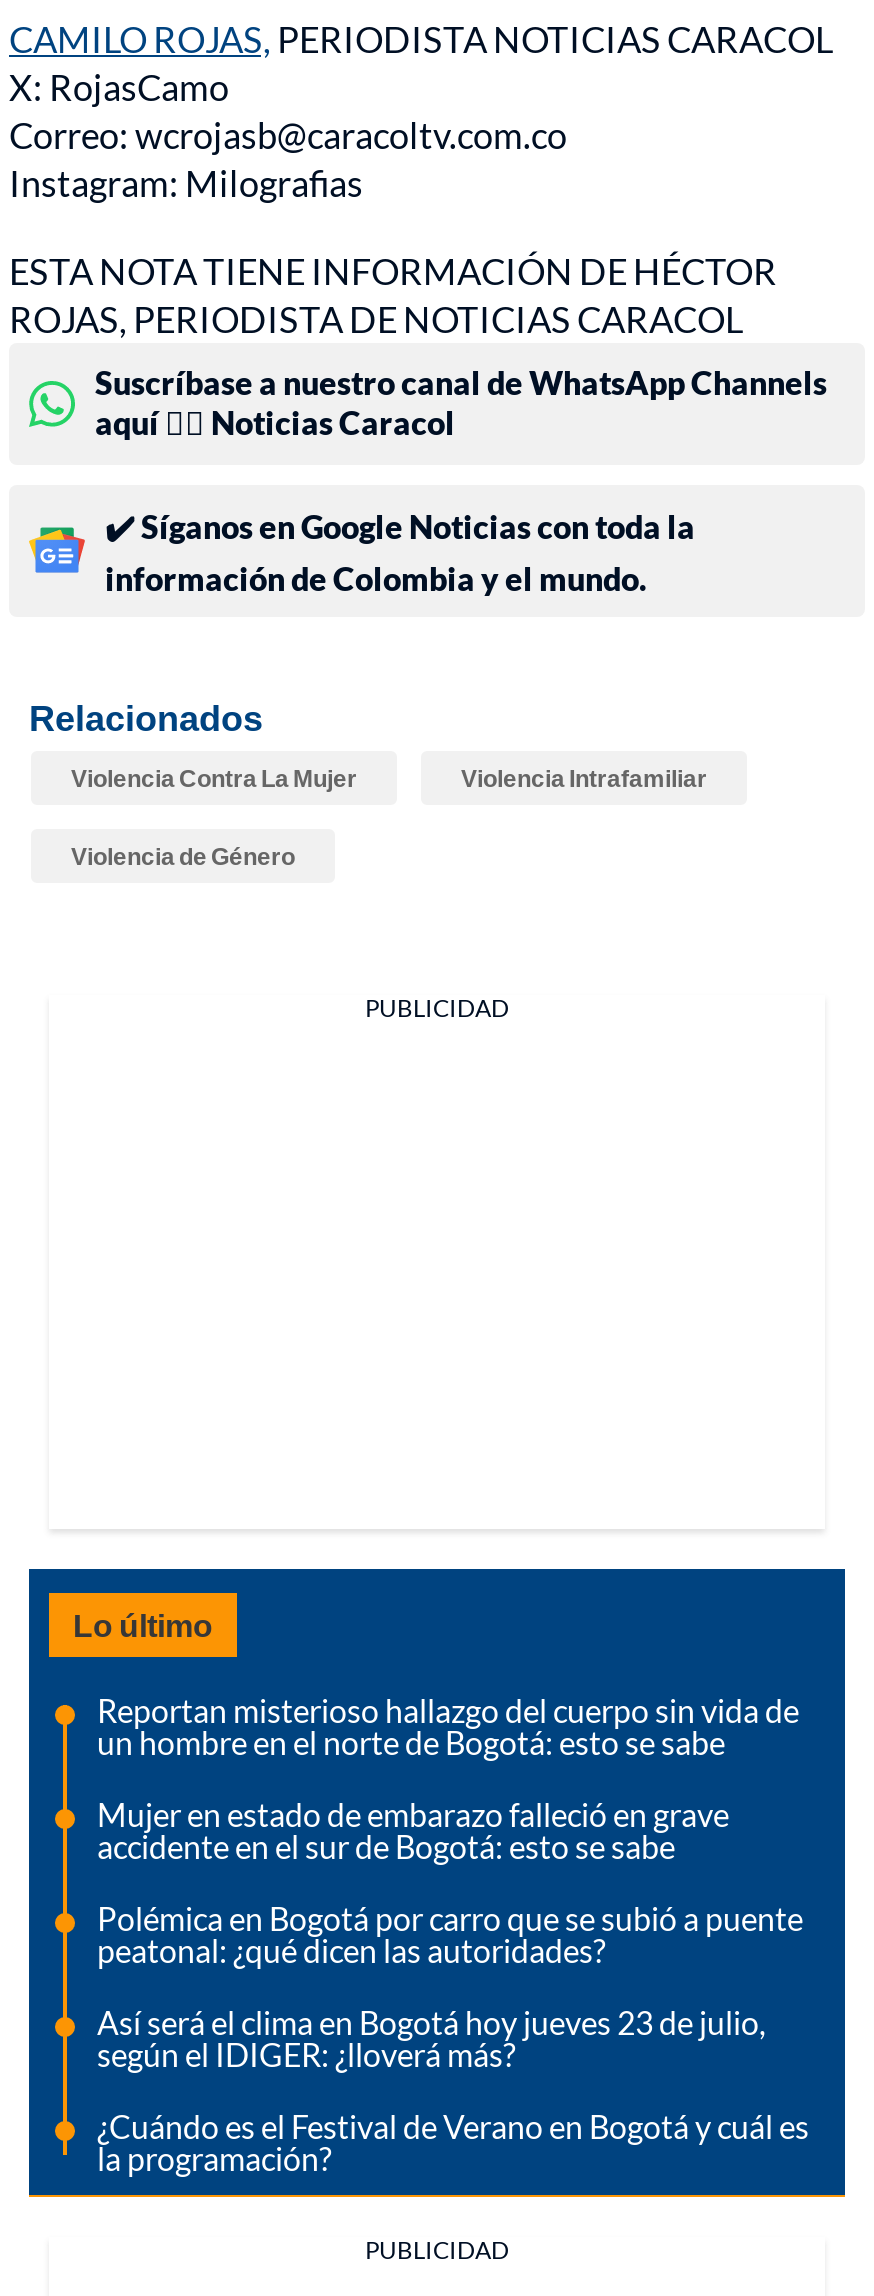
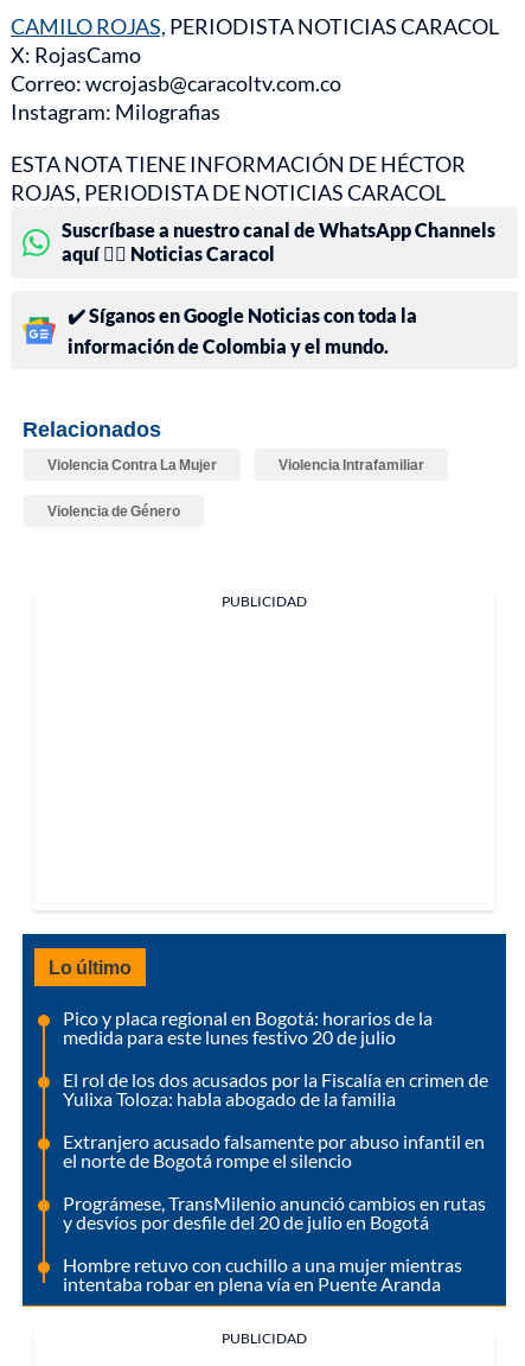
[97,1691,799,1761] Reportan misterioso hallazgo del cuerpo sin vida de | un hombre en el norte de Bogotá: esto se sabe -> [63,1007,433,1048] Pico y placa regional en Bogotá: horarios de la | medida para este lunes festivo 20 de julio
[97,1795,729,1865] Mujer en estado de embarazo falleció en grave | accidente en el sur de Bogotá: esto se sabe -> [63,1068,488,1110] El rol de los dos acusados por la Fiscalía en crimen de | Yulixa Toloza: habla abogado de la familia
[97,1899,803,1969] Polémica en Bogotá por carro que se subió a puente | peatonal: ¿qué dicen las autoridades? -> [63,1130,485,1172] Extranjero acusado falsamente por abuso infantil en | el norte de Bogotá rompe el silencio
[97,2003,765,2073] Así será el clima en Bogotá hoy jueves 23 de julio, | según el IDIGER: ¿lloverá más? -> [63,1192,486,1233] Prográmese, TransMilenio anunció cambios en rutas | y desvíos por desfile del 20 de julio en Bogotá
[97,2107,809,2177] ¿Cuándo es el Festival de Verano en Bogotá y cuál es | la programación? -> [63,1254,462,1295] Hombre retuvo con cuchillo a una mujer mientras | intentaba robar en plena vía en Puente Aranda

